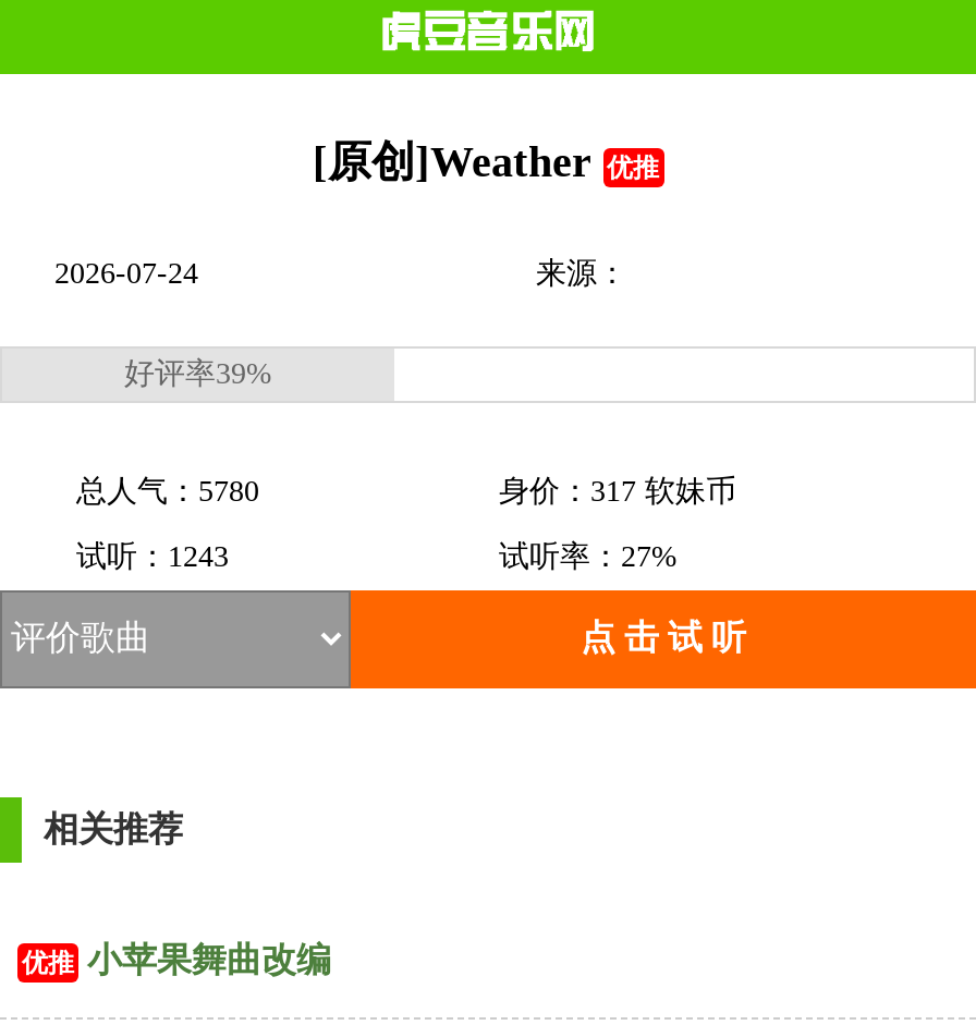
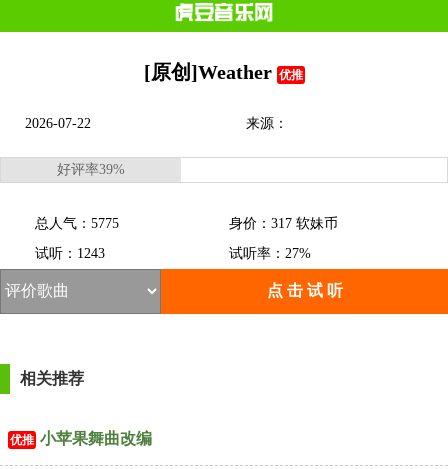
[54,257,198,290] 2026-07-24 -> [25,116,91,131] 2026-07-22
[76,475,259,508] 总人气：5780 -> [35,216,119,231] 总人气：5775

